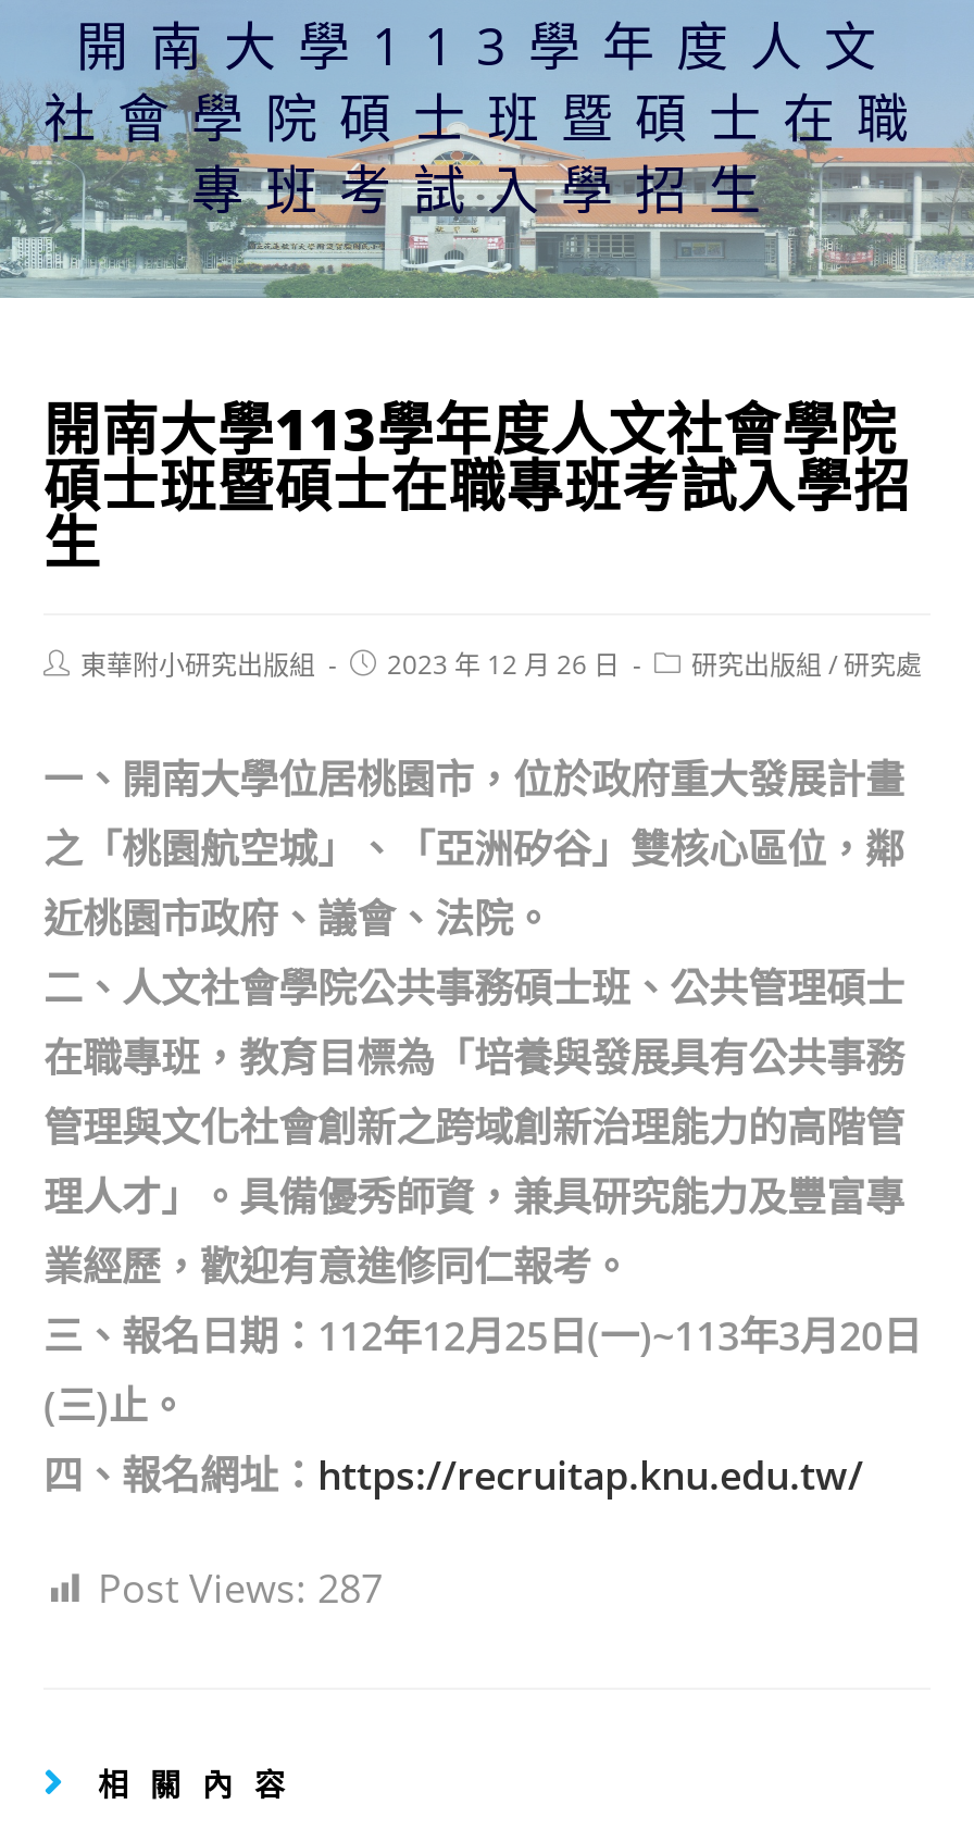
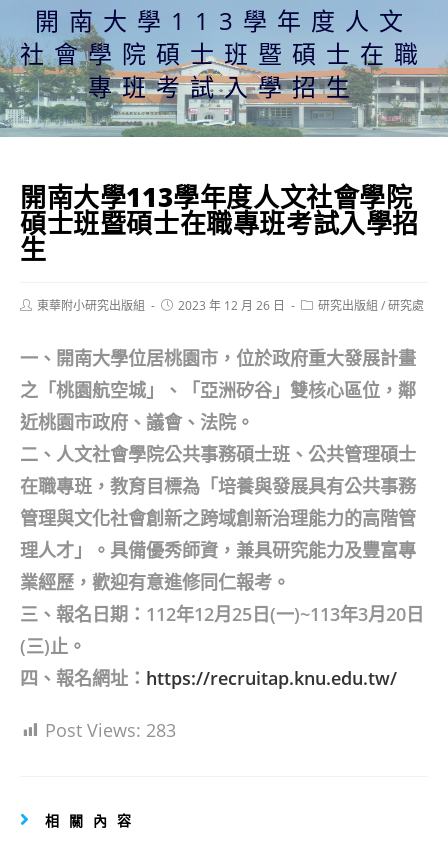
[98,1562,383,1614] Post Views: 287 -> [45,718,176,742] Post Views: 283

